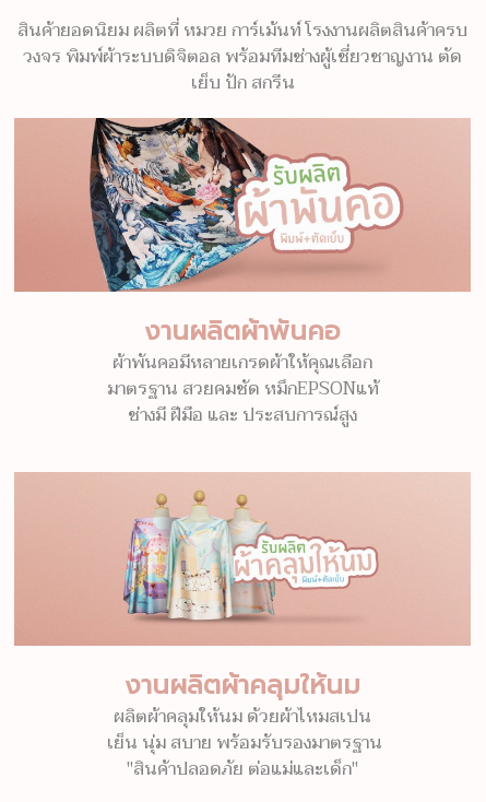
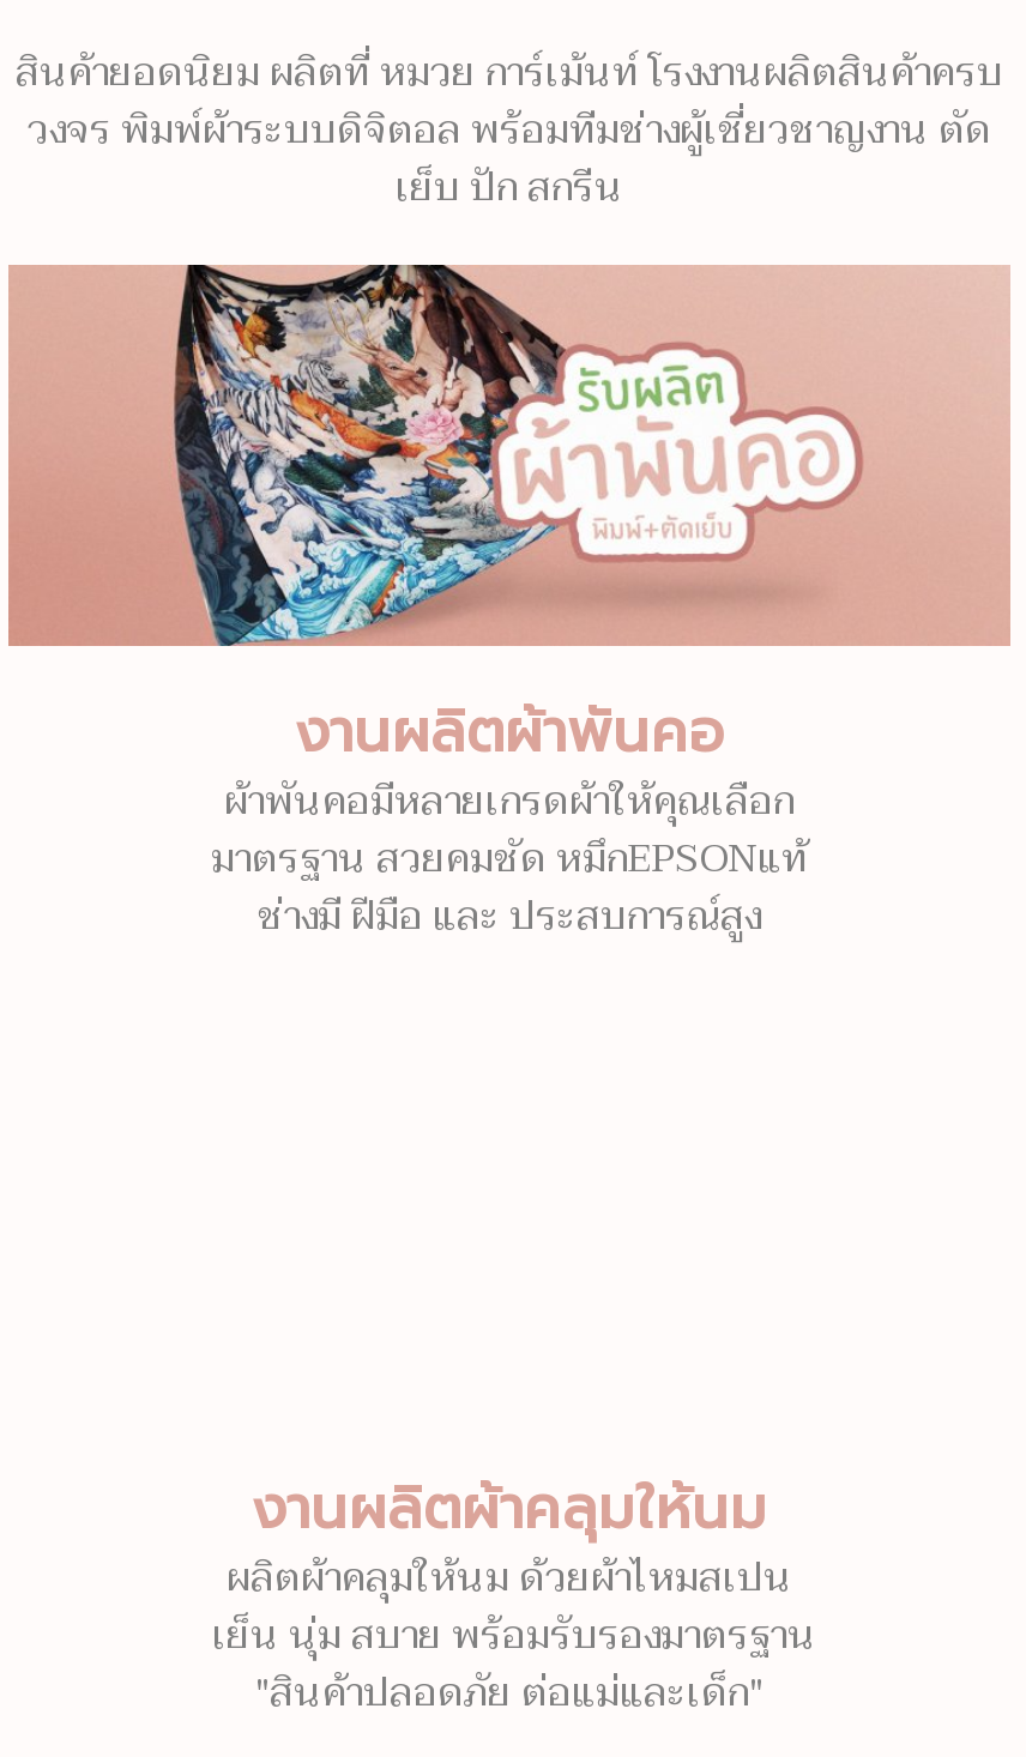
[13,472,471,647] [image] -> none

